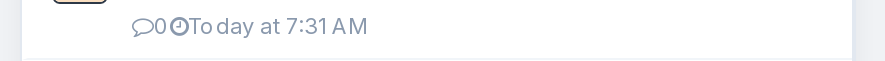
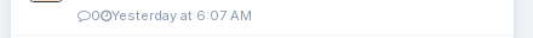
[188,12,368,40] Today at 7:31 AM -> [111,7,252,24] Yesterday at 6:07 AM

